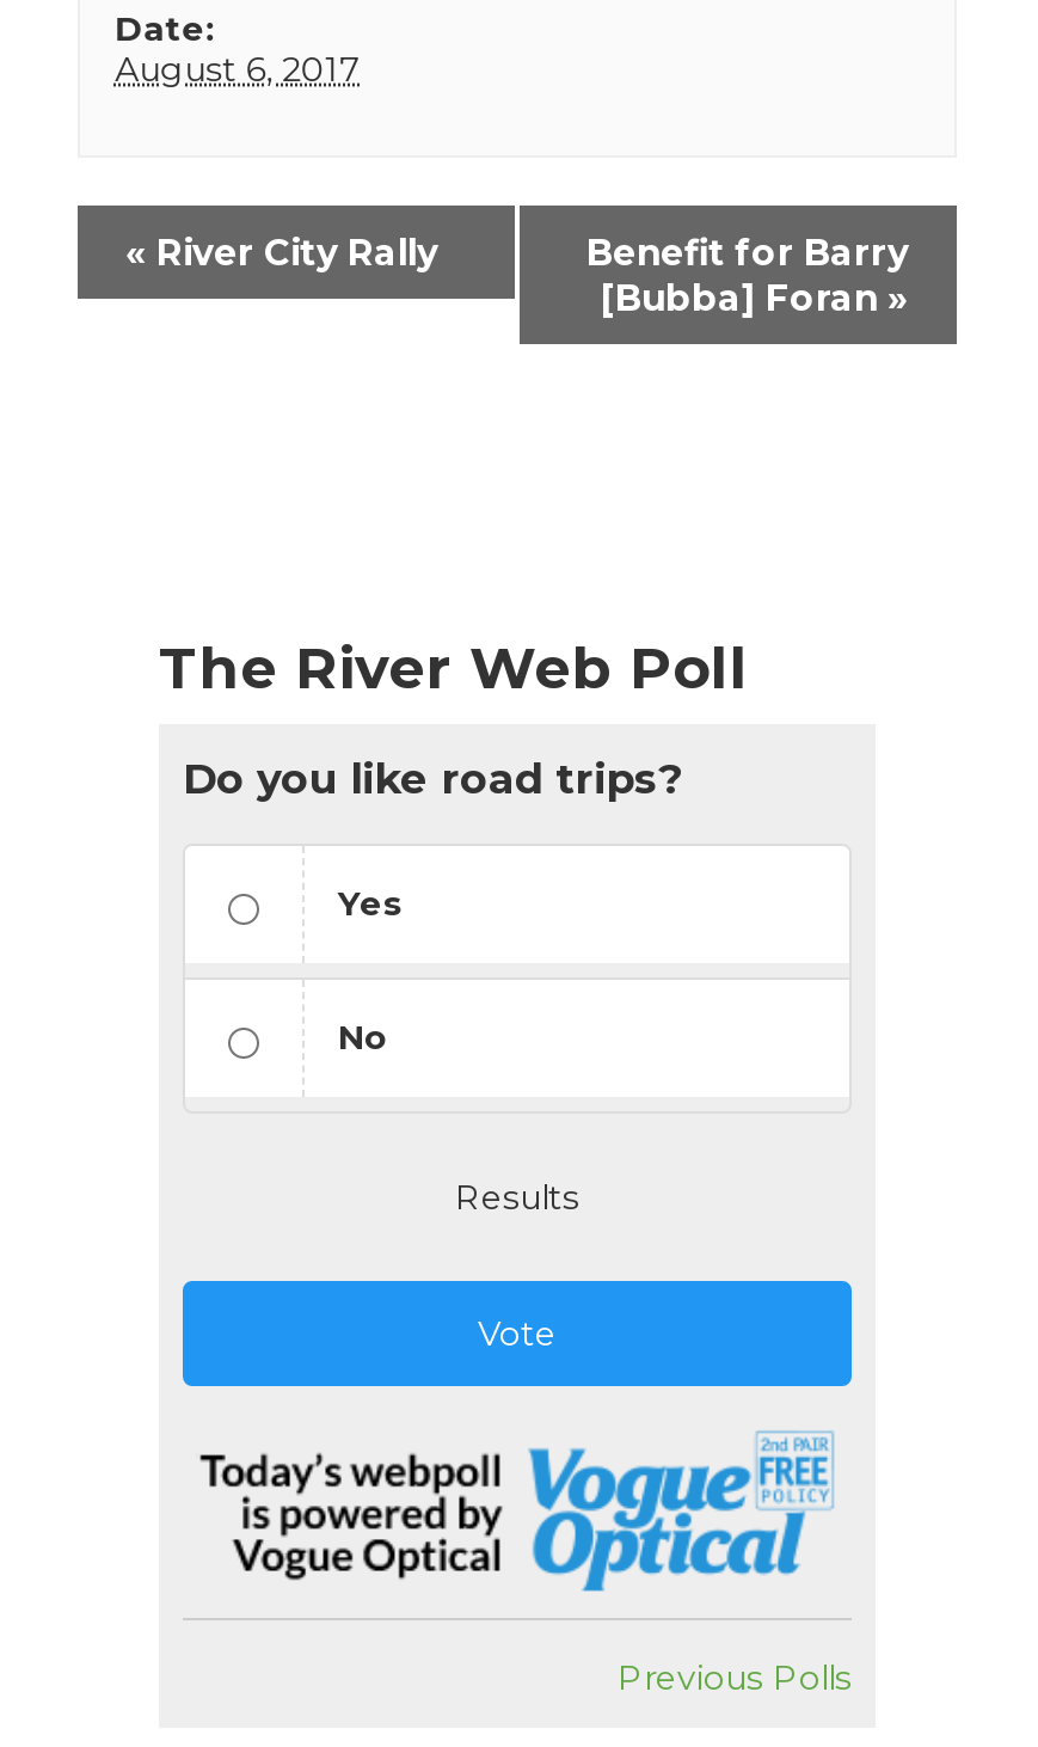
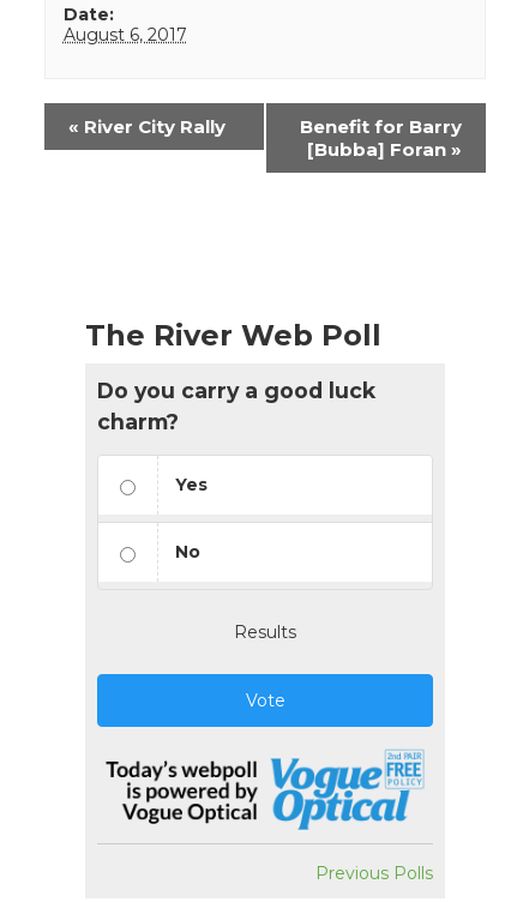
[183,753,682,803] Do you like road trips? -> [97,378,375,434] Do you carry a good luck | charm?

